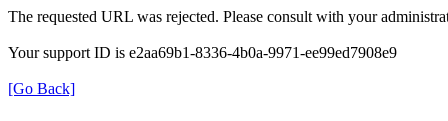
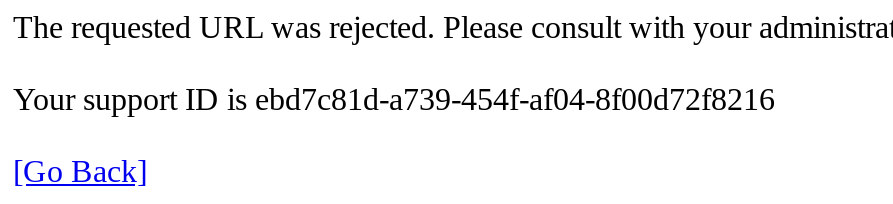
[8,44,397,61] Your support ID is e2aa69b1-8336-4b0a-9971-ee99ed7908e9 -> [13,82,775,116] Your support ID is ebd7c81d-a739-454f-af04-8f00d72f8216

